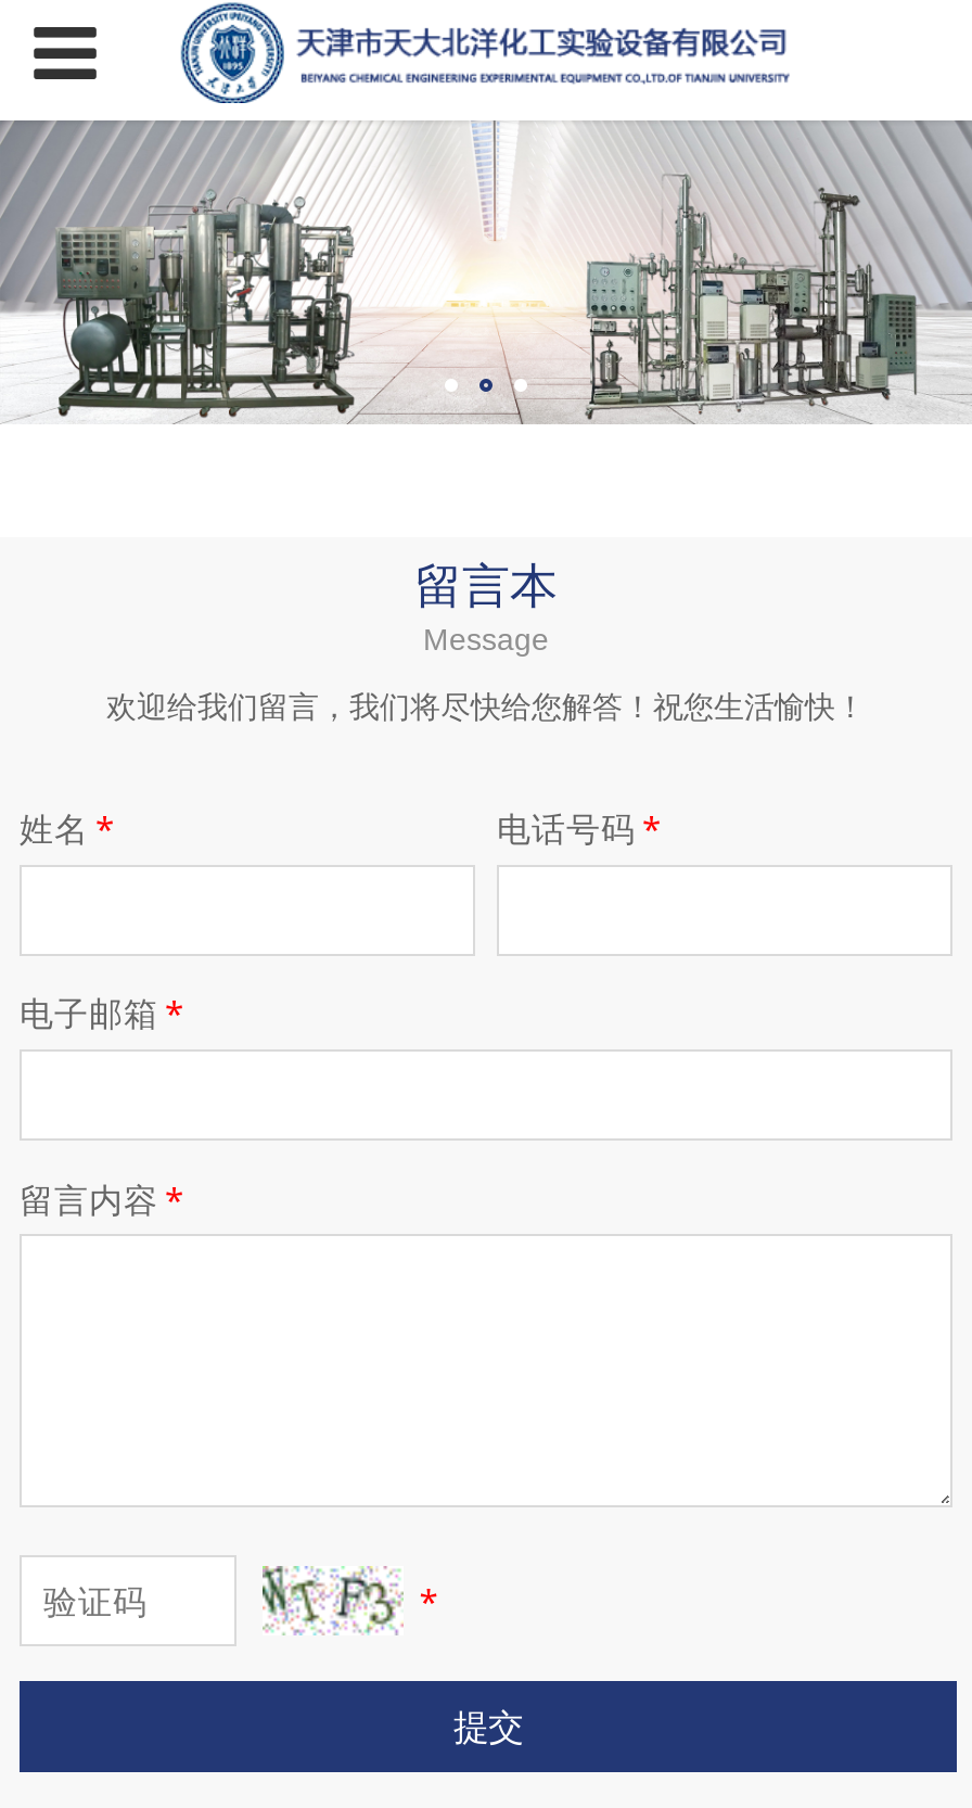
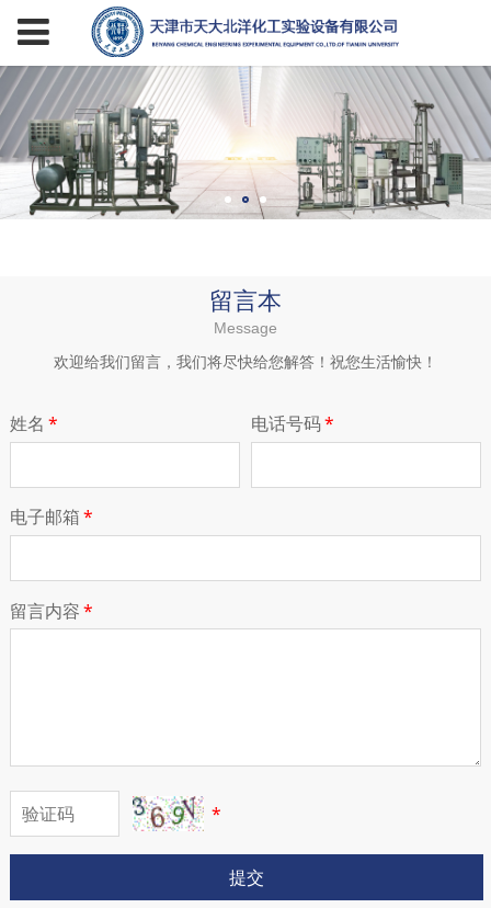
[260,1566,399,1635] [image] -> [133,796,202,831] [image]

